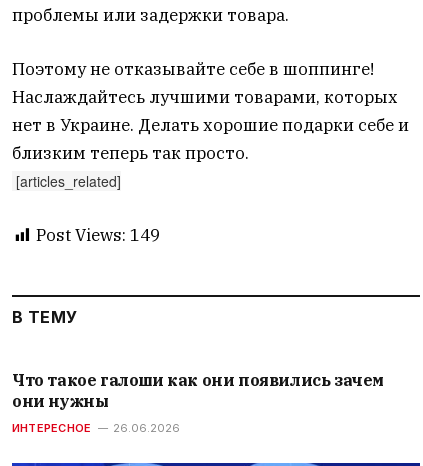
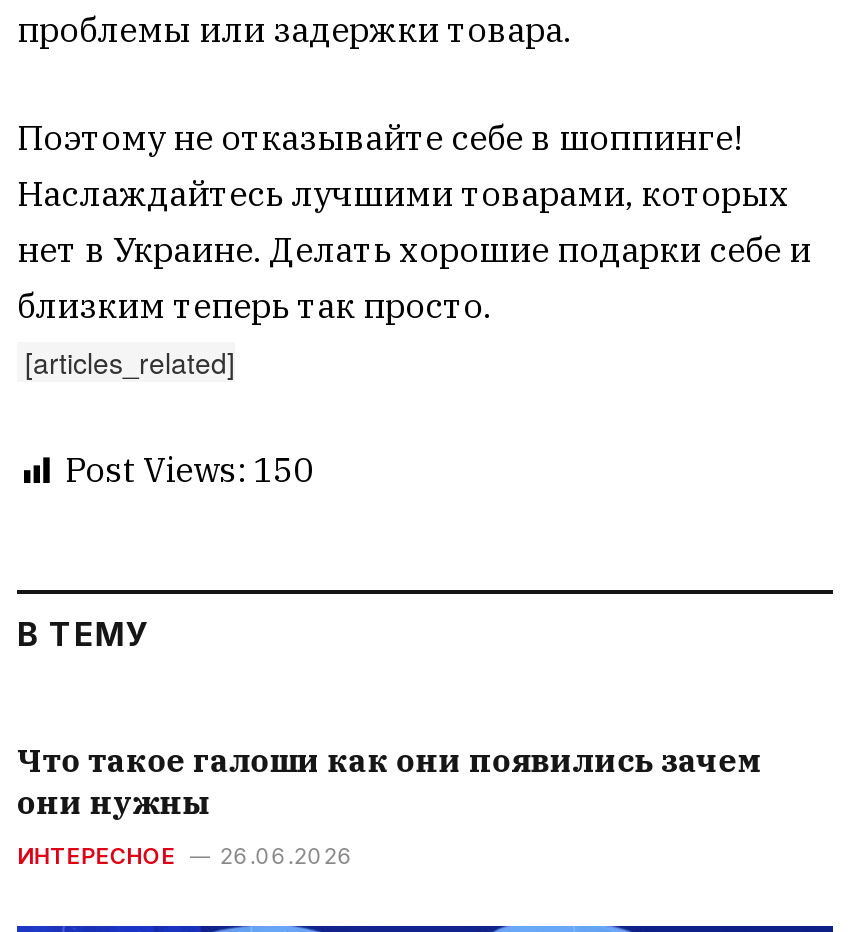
[36,224,160,246] Post Views: 149 -> [65,449,313,493] Post Views: 150

